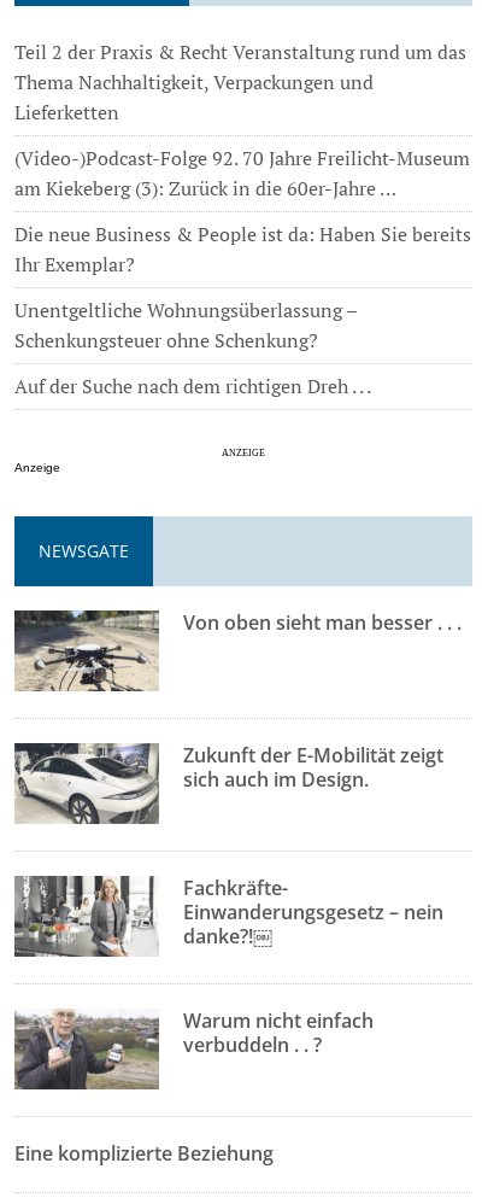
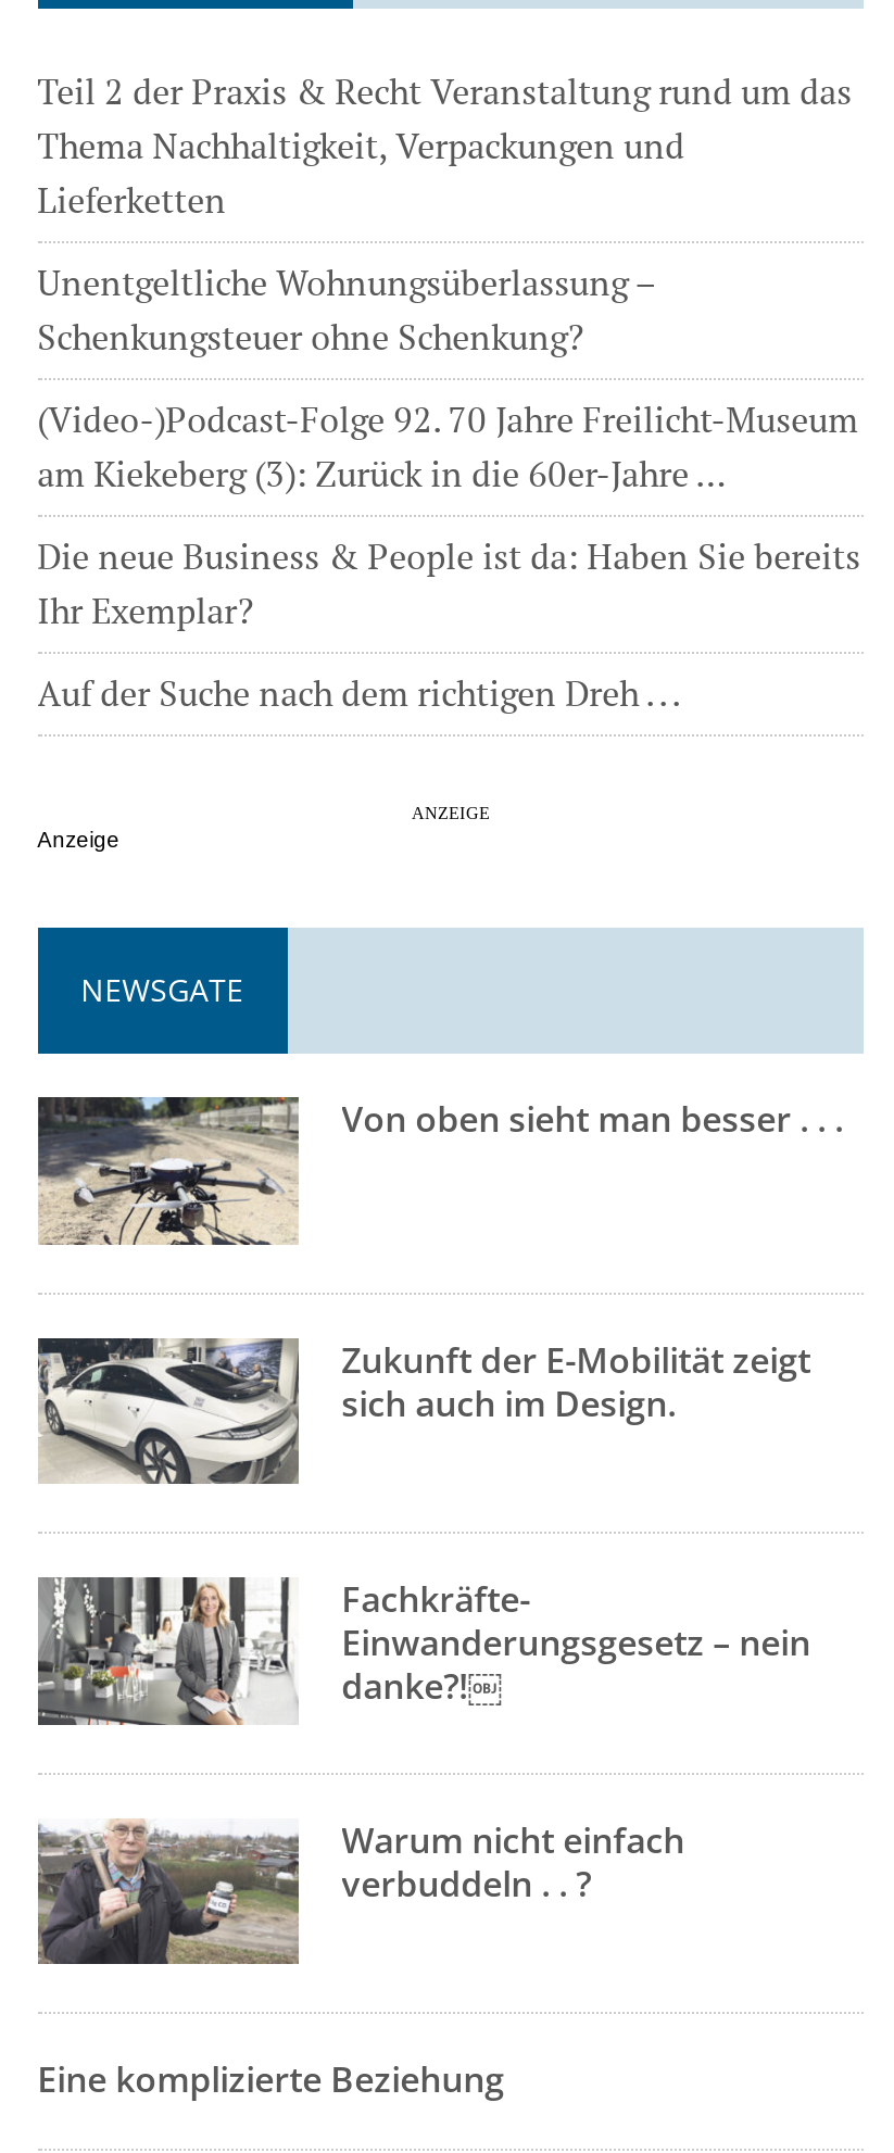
moved [14,145,471,278] -> [37,397,861,636]: (Video-)Podcast-Folge 92. 70 Jahre Freilicht-Museum | am Kiekeberg (3): Zurück in die 60er-Jahre … | Die neue Business & People ist da: Haben Sie bereits | Ihr Exemplar?
moved [14,297,356,354] -> [37,260,654,362]: Unentgeltliche Wohnungsüberlassung – | Schenkungsteuer ohne Schenkung?

